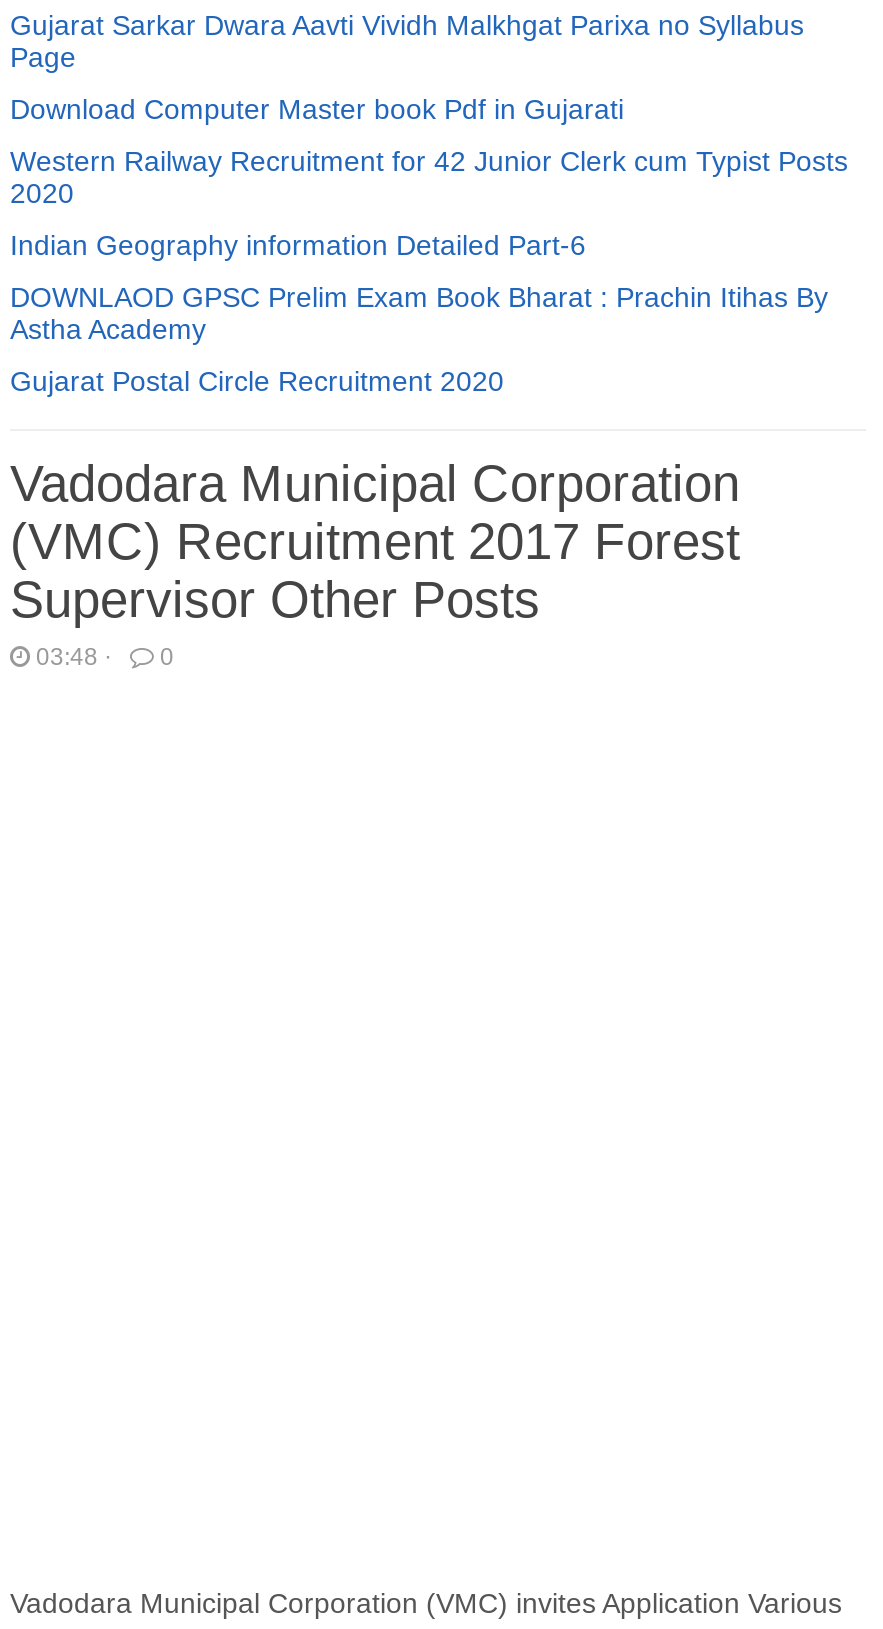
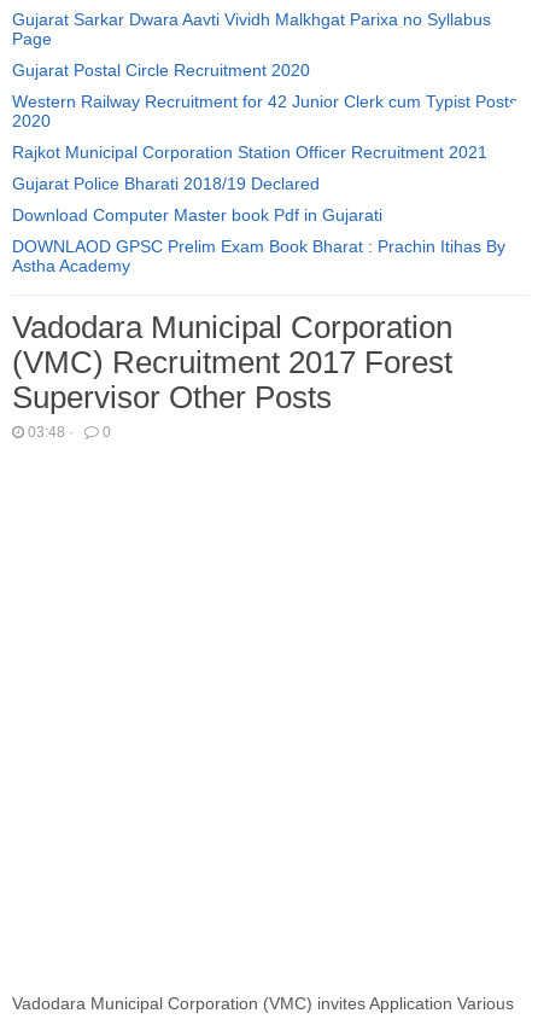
moved [10,93,624,125] -> [12,205,382,225]: Download Computer Master book Pdf in Gujarati
[10,229,586,261] Indian Geography information Detailed Part-6 -> [12,142,487,193] Rajkot Municipal Corporation Station Officer Recruitment 2021 | Gujarat Police Bharati 2018/19 Declared
moved [10,281,828,345] -> [12,237,505,275]: DOWNLAOD GPSC Prelim Exam Book Bharat : Prachin Itihas By | Astha Academy
moved [10,365,504,397] -> [12,60,310,80]: Gujarat Postal Circle Recruitment 2020

